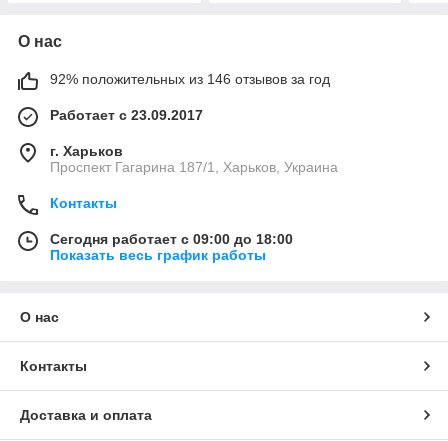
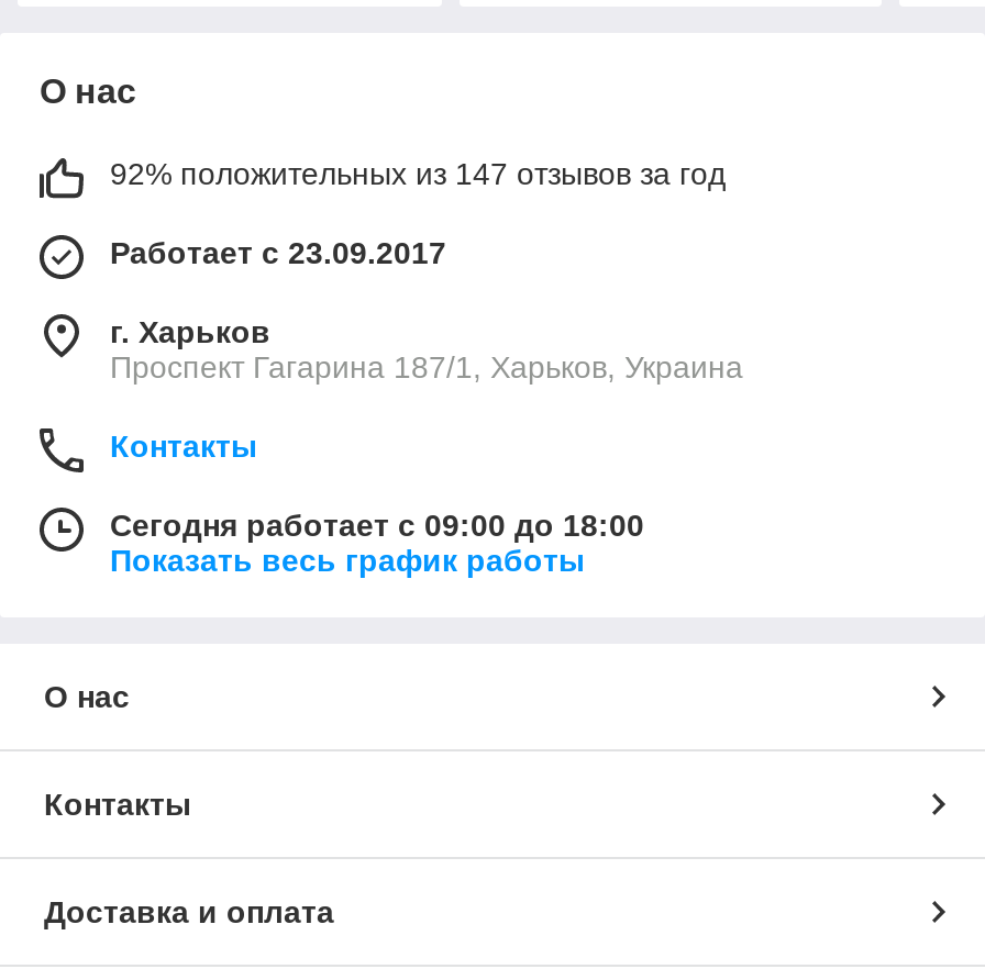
[50,71,330,87] 92% положительных из 146 отзывов за год -> [110,156,726,191] 92% положительных из 147 отзывов за год

